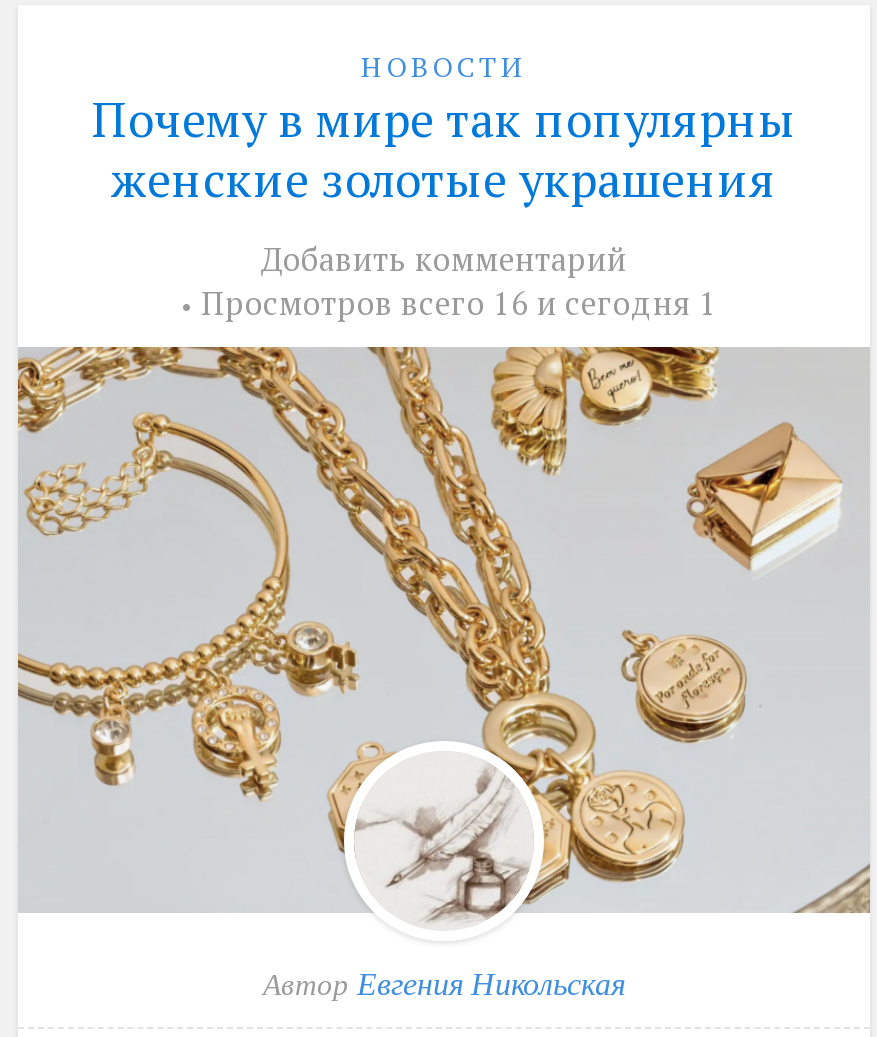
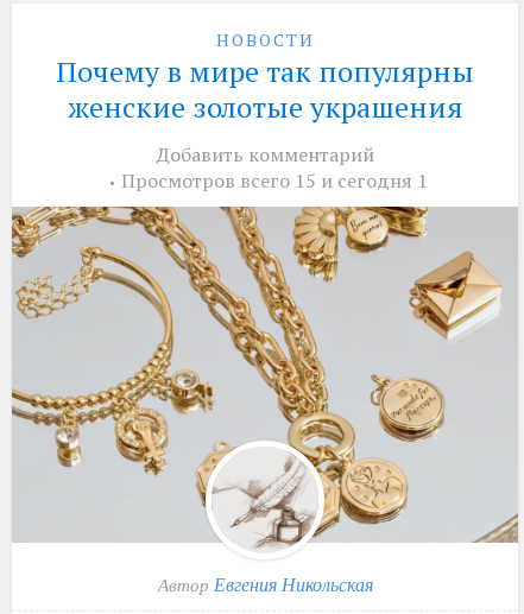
[201,281,717,325] Просмотров всего 16 и сегодня 1 -> [121,167,427,194] Просмотров всего 15 и сегодня 1

